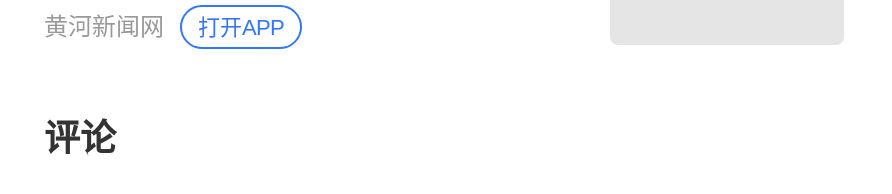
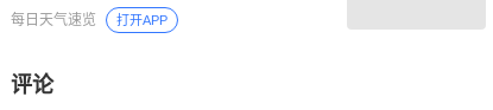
[44,13,164,41] 黄河新闻网 -> [11,11,96,28] 每日天气速览

